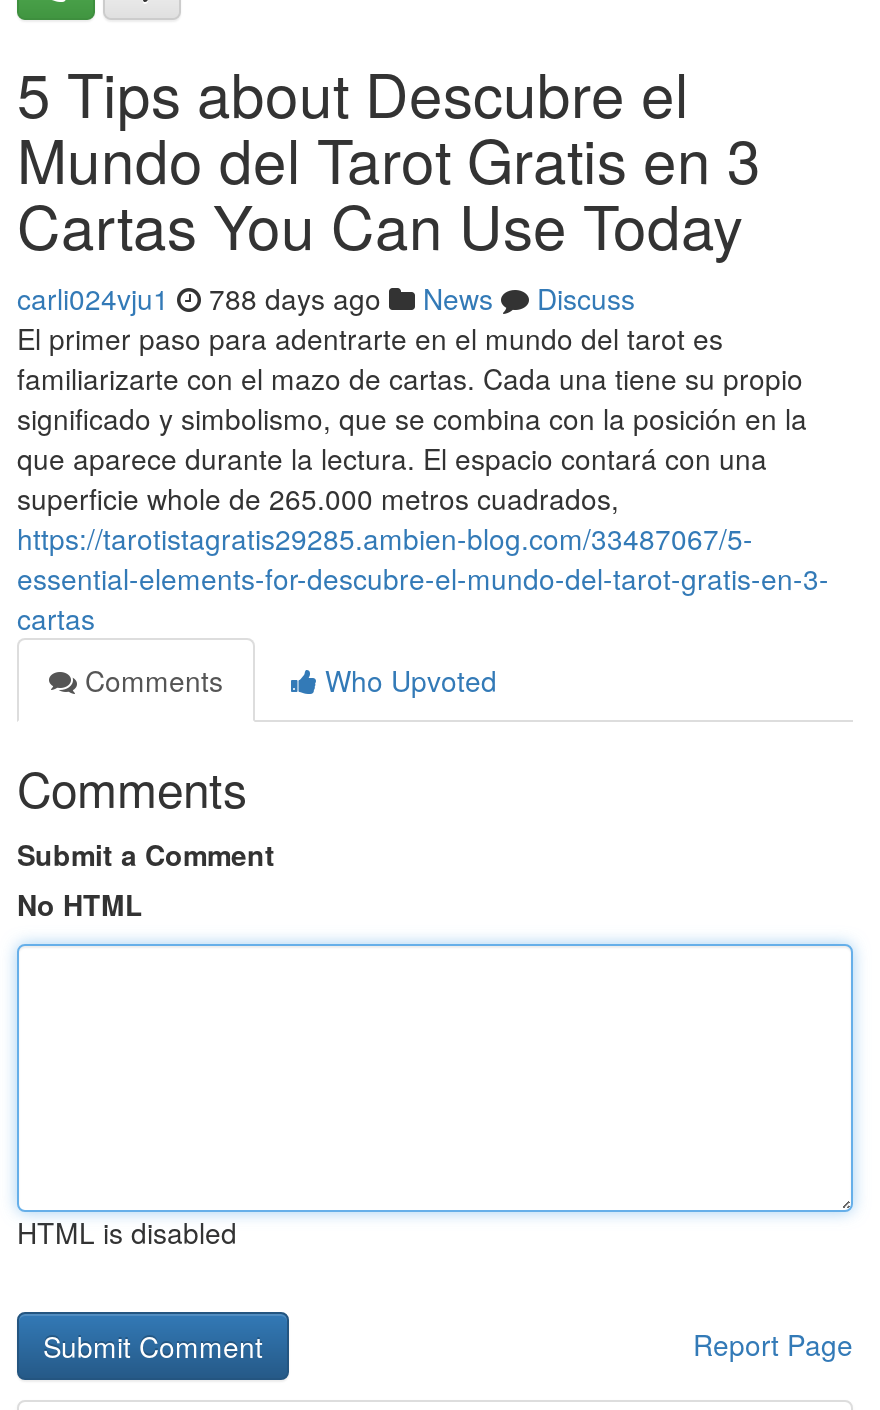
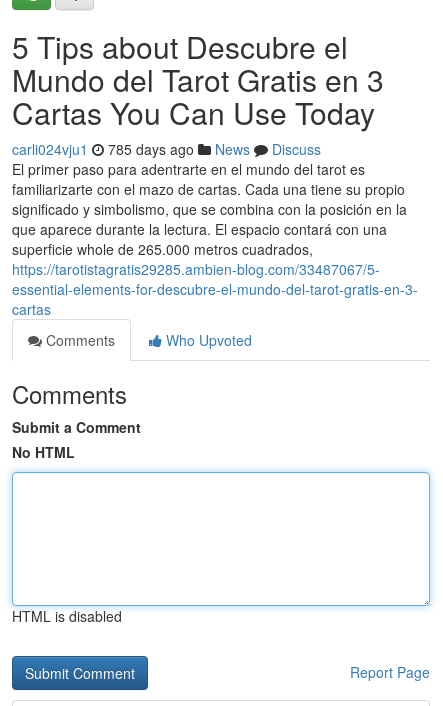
[17,278,635,318] carli024vju1 788 days ago News Discuss -> [12,139,321,159] carli024vju1 785 days ago News Discuss

